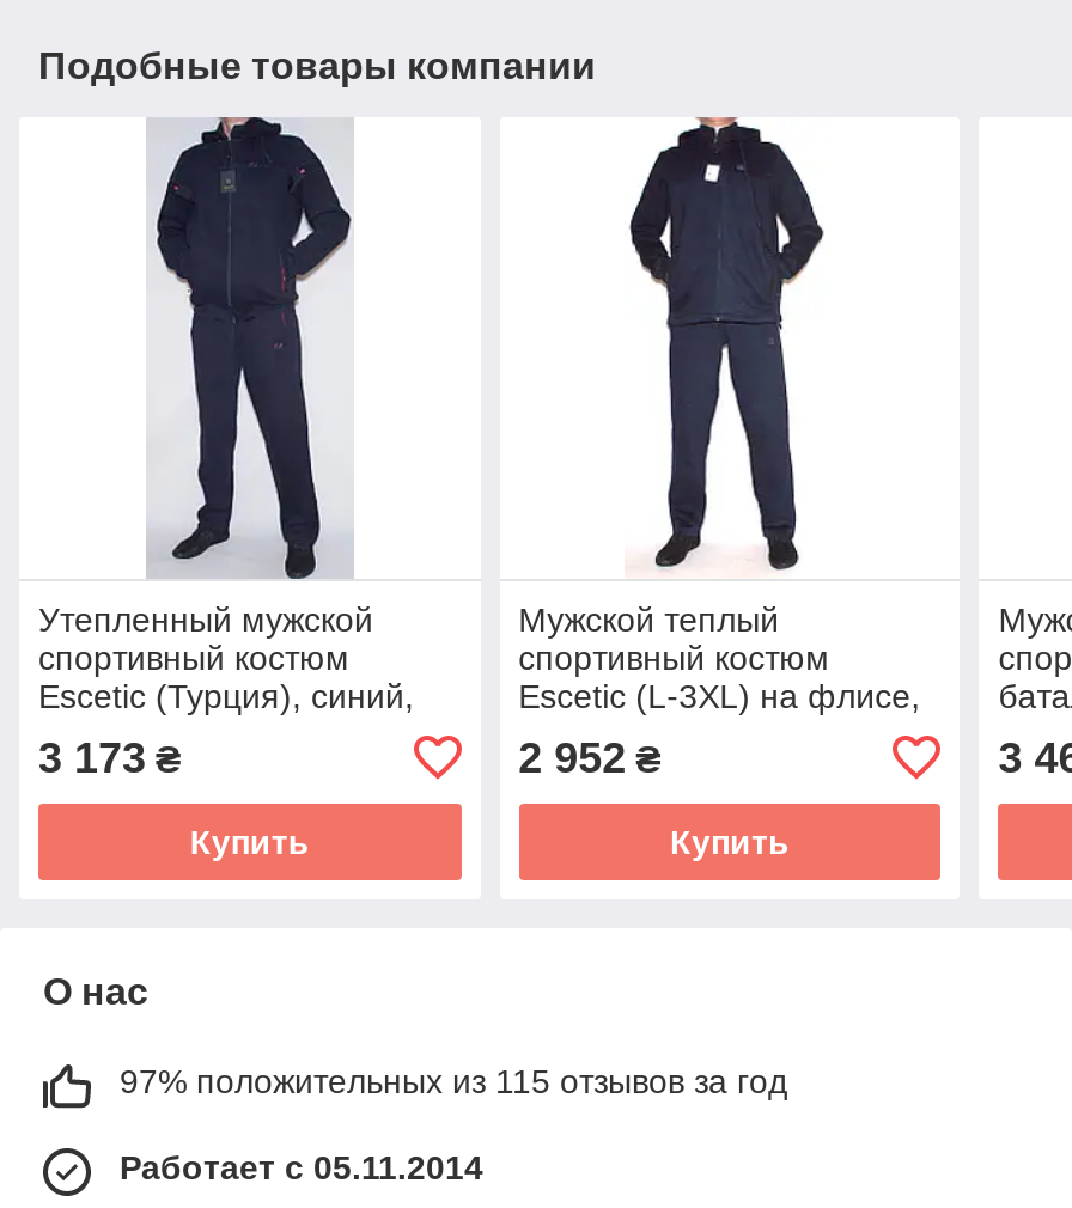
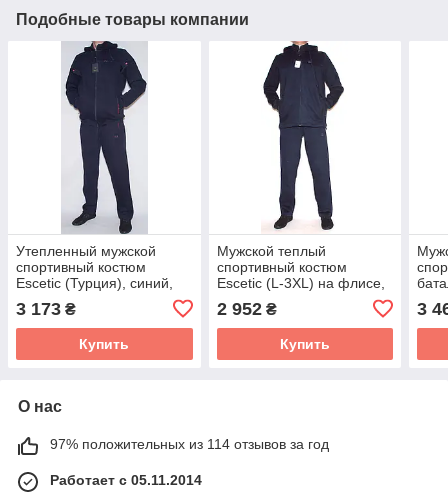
[120,1061,787,1099] 97% положительных из 115 отзывов за год -> [50,436,329,452] 97% положительных из 114 отзывов за год

